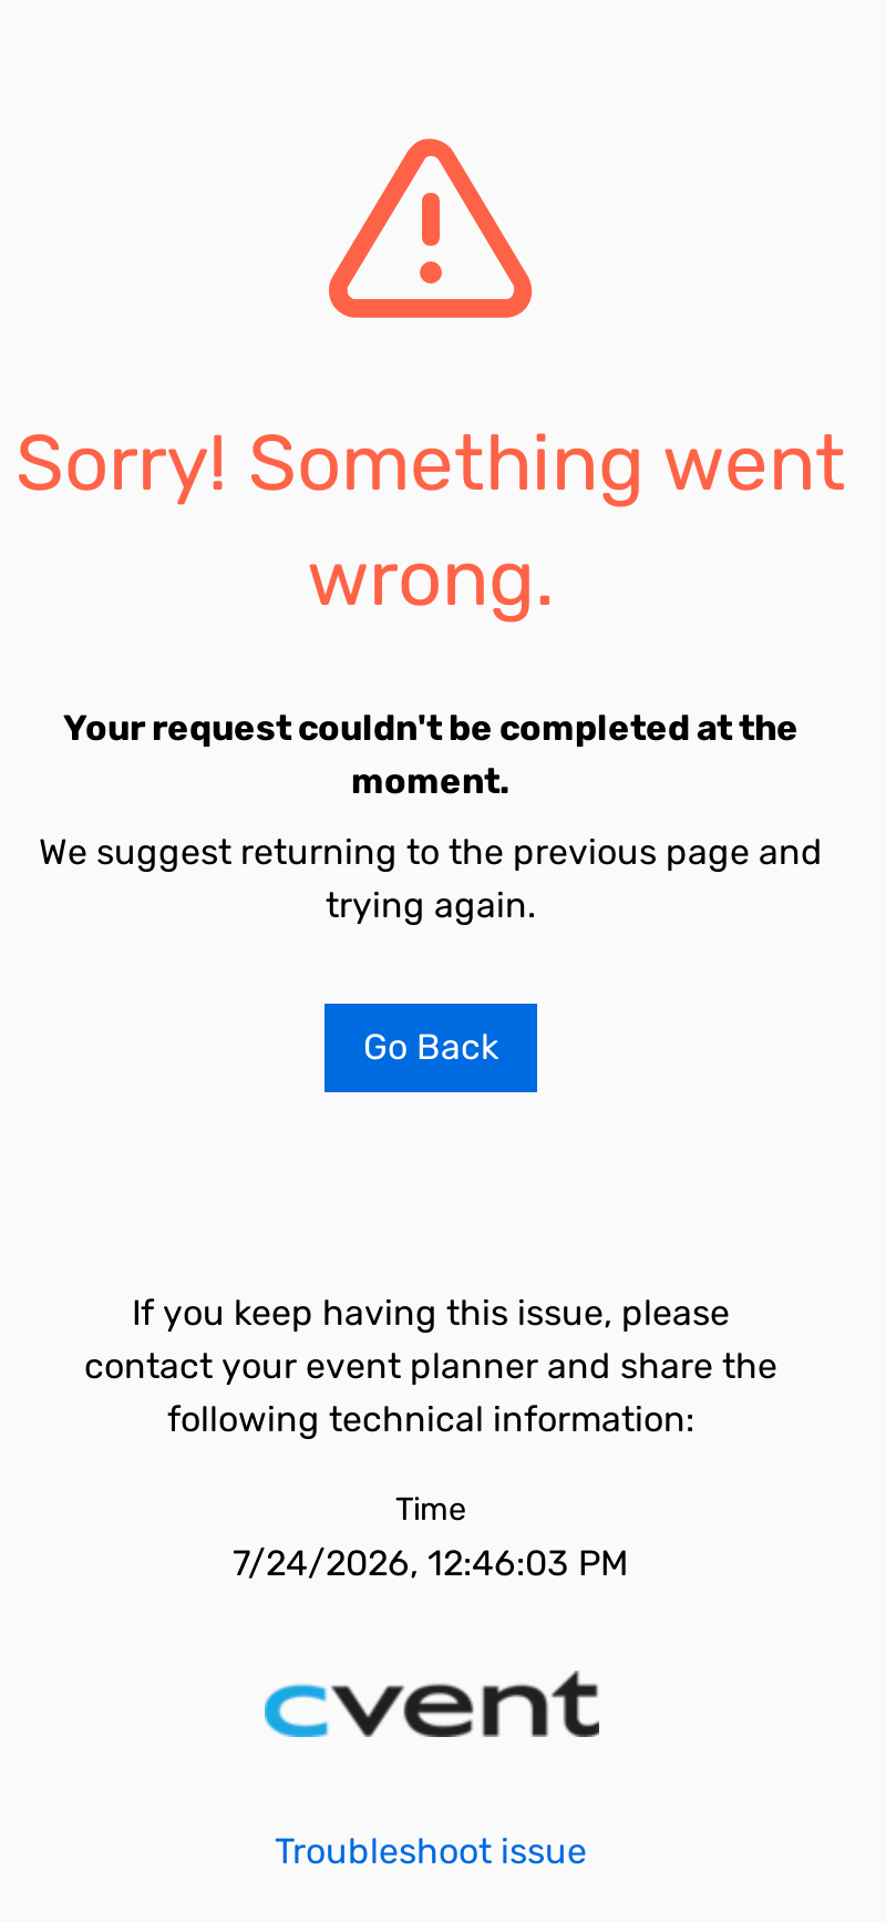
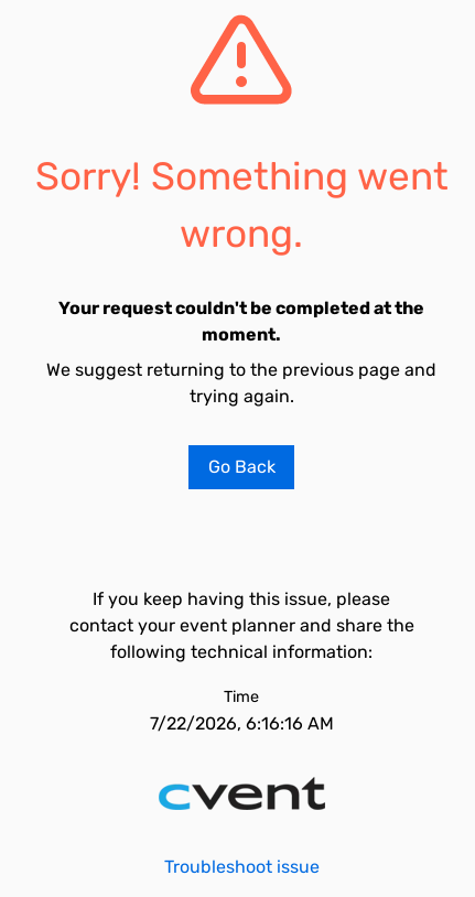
[233,1542,629,1584] 7/24/2026, 12:46:03 PM -> [149,713,333,734] 7/22/2026, 6:16:16 AM

